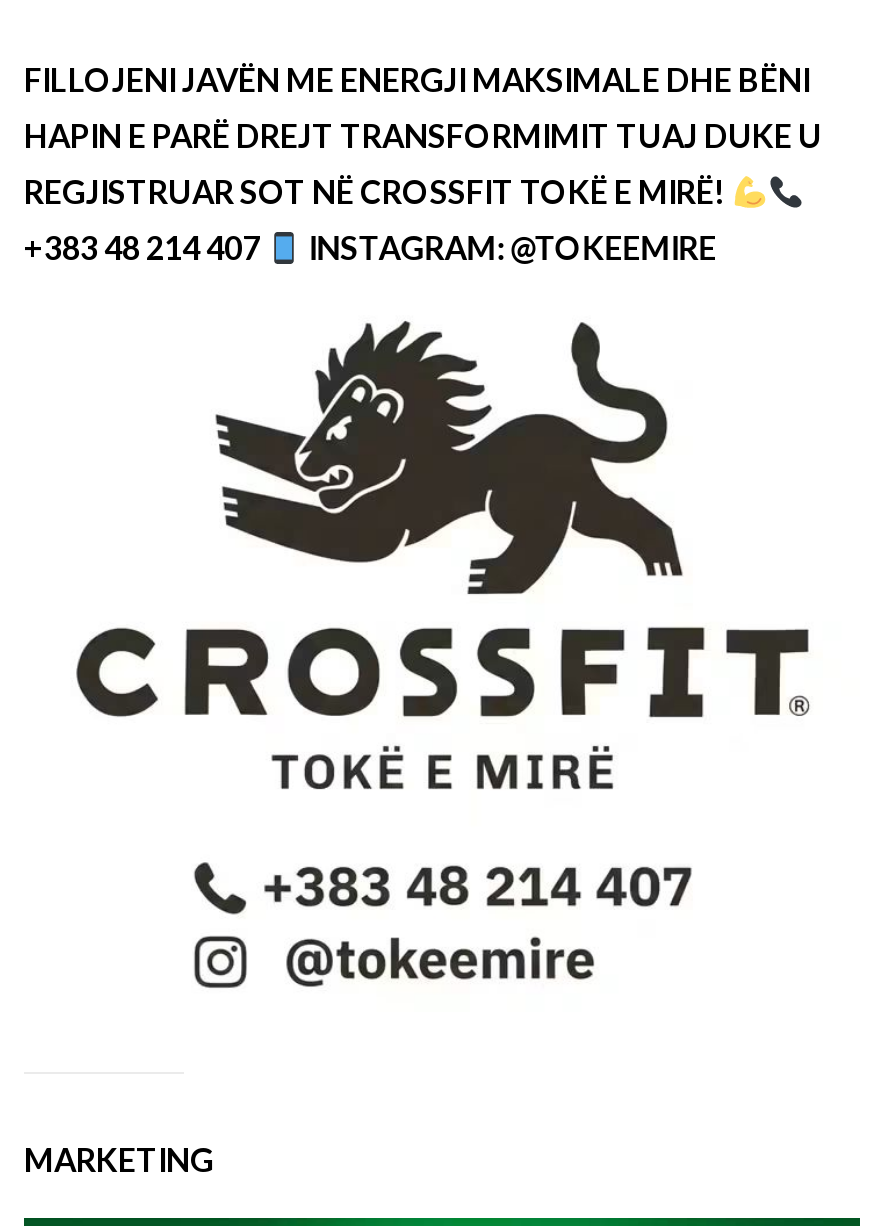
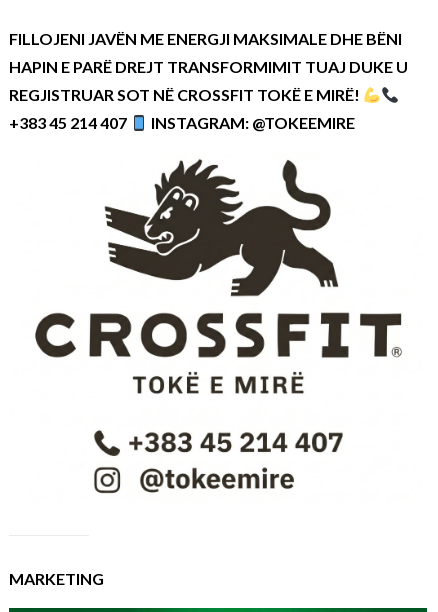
[24,229,716,267] +383 48 214 407 INSTAGRAM: @TOKEEMIRE -> [9,113,355,132] +383 45 214 407 INSTAGRAM: @TOKEEMIRE

